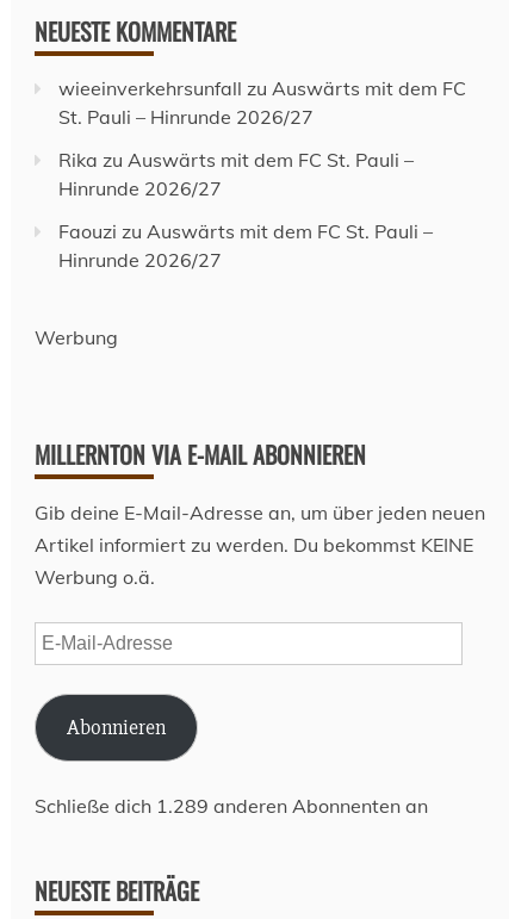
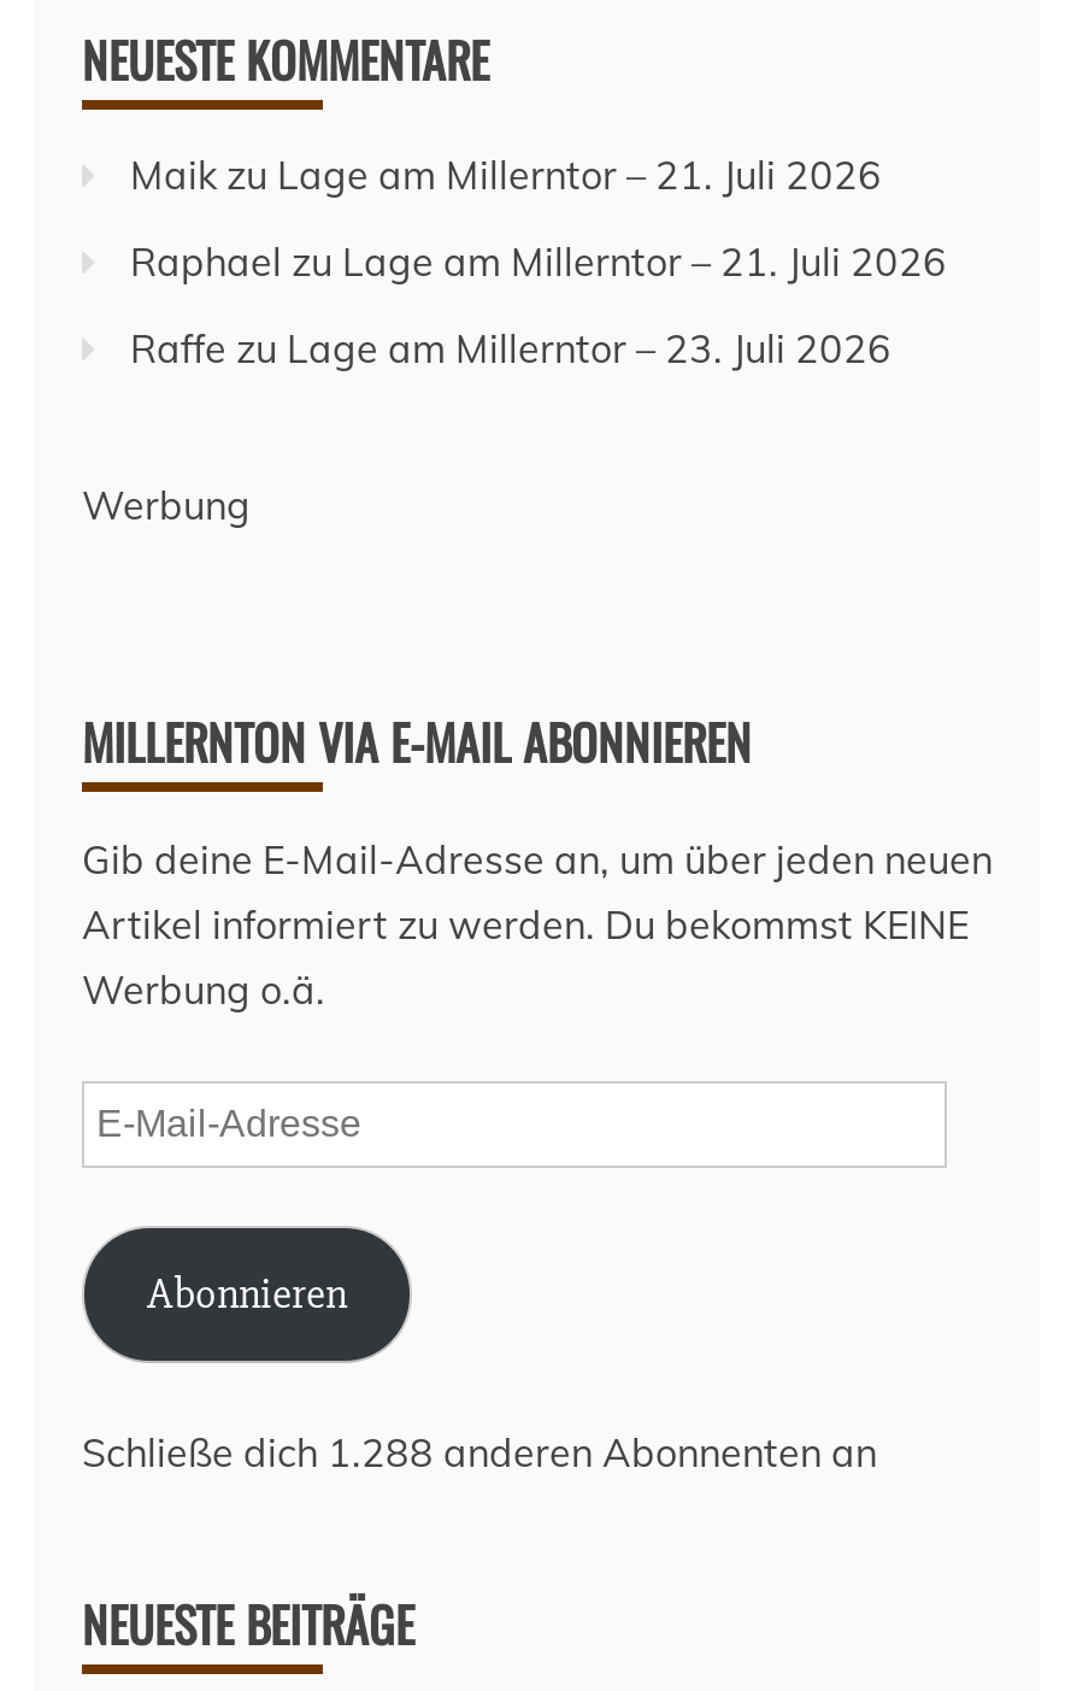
[58,76,466,129] wieeinverkehrsunfall zu Auswärts mit dem FC | St. Pauli – Hinrunde 2026/27 -> [130,150,882,199] Maik zu Lage am Millerntor – 21. Juli 2026
[58,148,414,200] Rika zu Auswärts mit dem FC St. Pauli – | Hinrunde 2026/27 -> [130,237,947,285] Raphael zu Lage am Millerntor – 21. Juli 2026
[58,219,433,272] Faouzi zu Auswärts mit dem FC St. Pauli – | Hinrunde 2026/27 -> [130,324,891,372] Raffe zu Lage am Millerntor – 23. Juli 2026
[35,794,428,818] Schließe dich 1.289 anderen Abonnenten an -> [82,1428,877,1476] Schließe dich 1.288 anderen Abonnenten an

